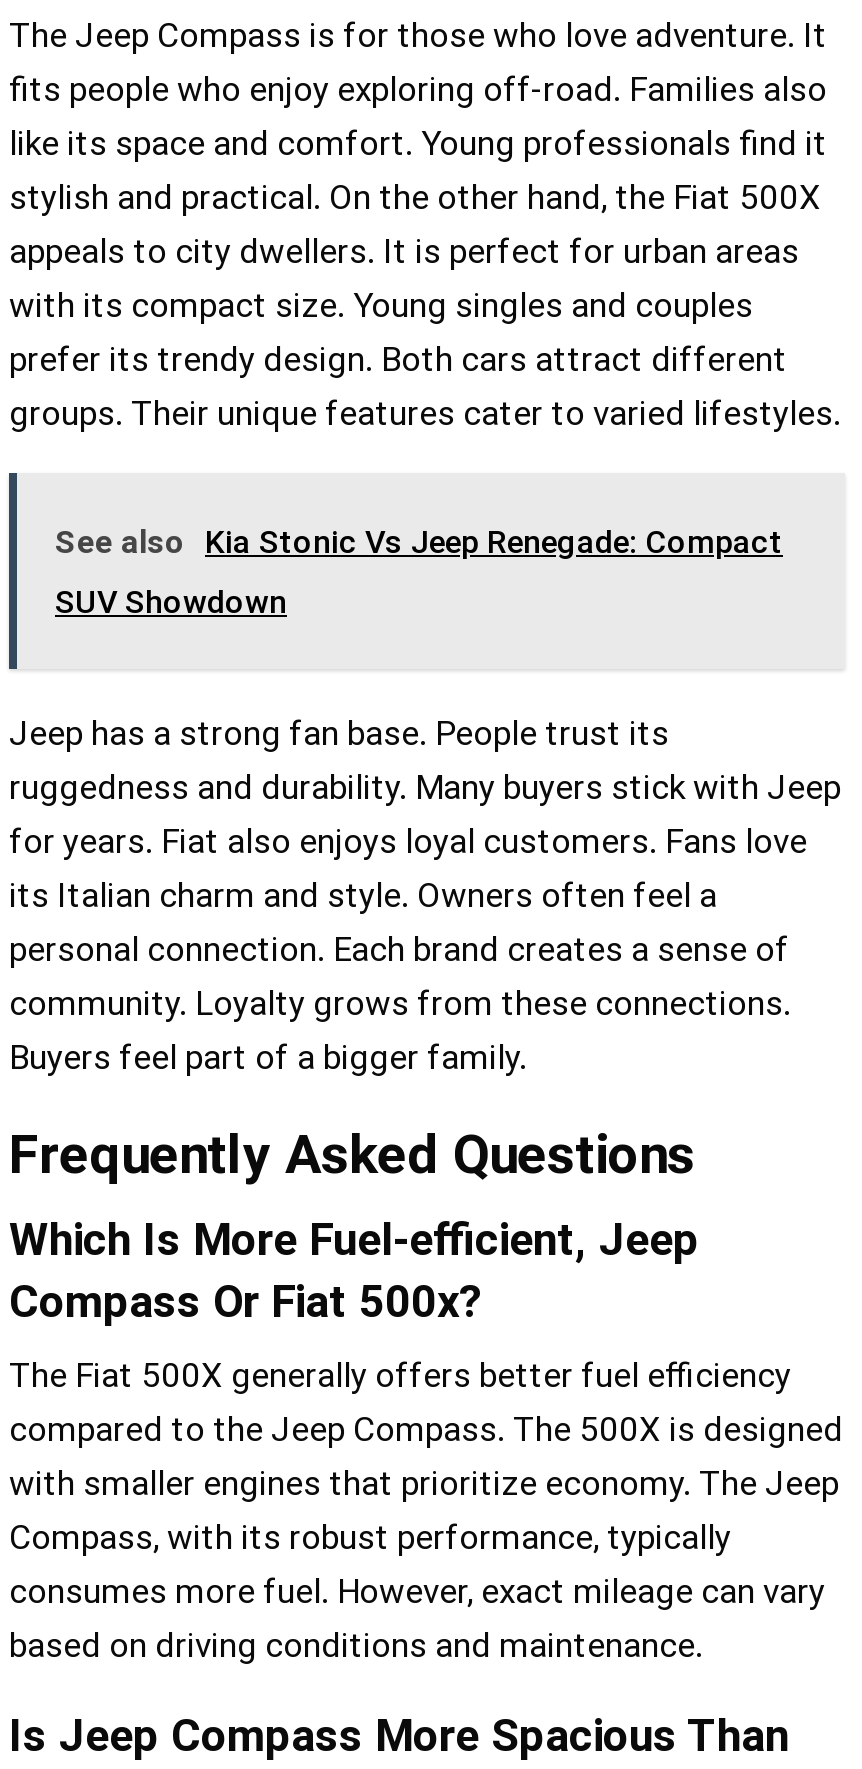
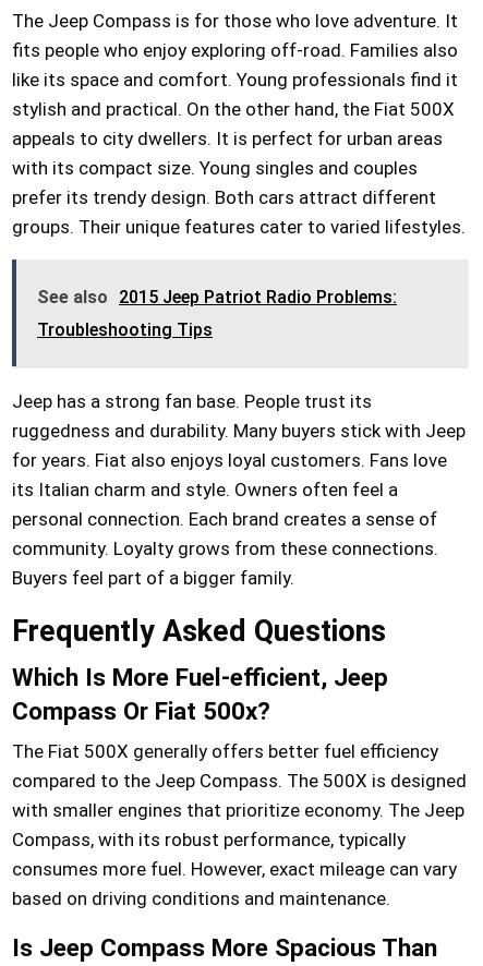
[55,524,783,562] See also Kia Stonic Vs Jeep Renegade: Compact -> [37,287,397,308] See also 2015 Jeep Patriot Radio Problems:
[55,584,287,622] SUV Showdown -> [37,320,213,341] Troubleshooting Tips

